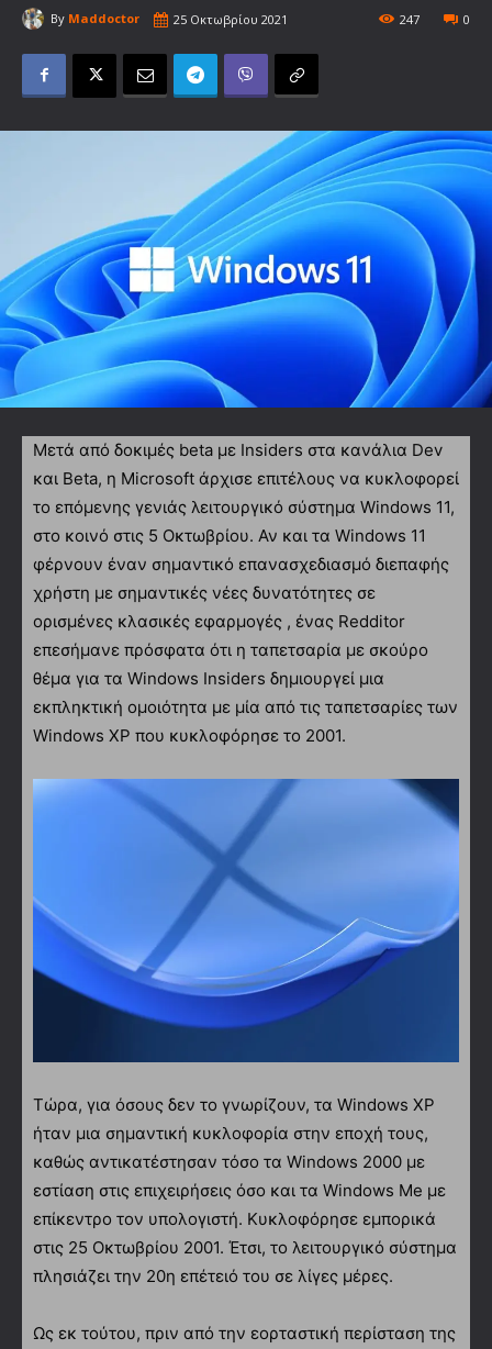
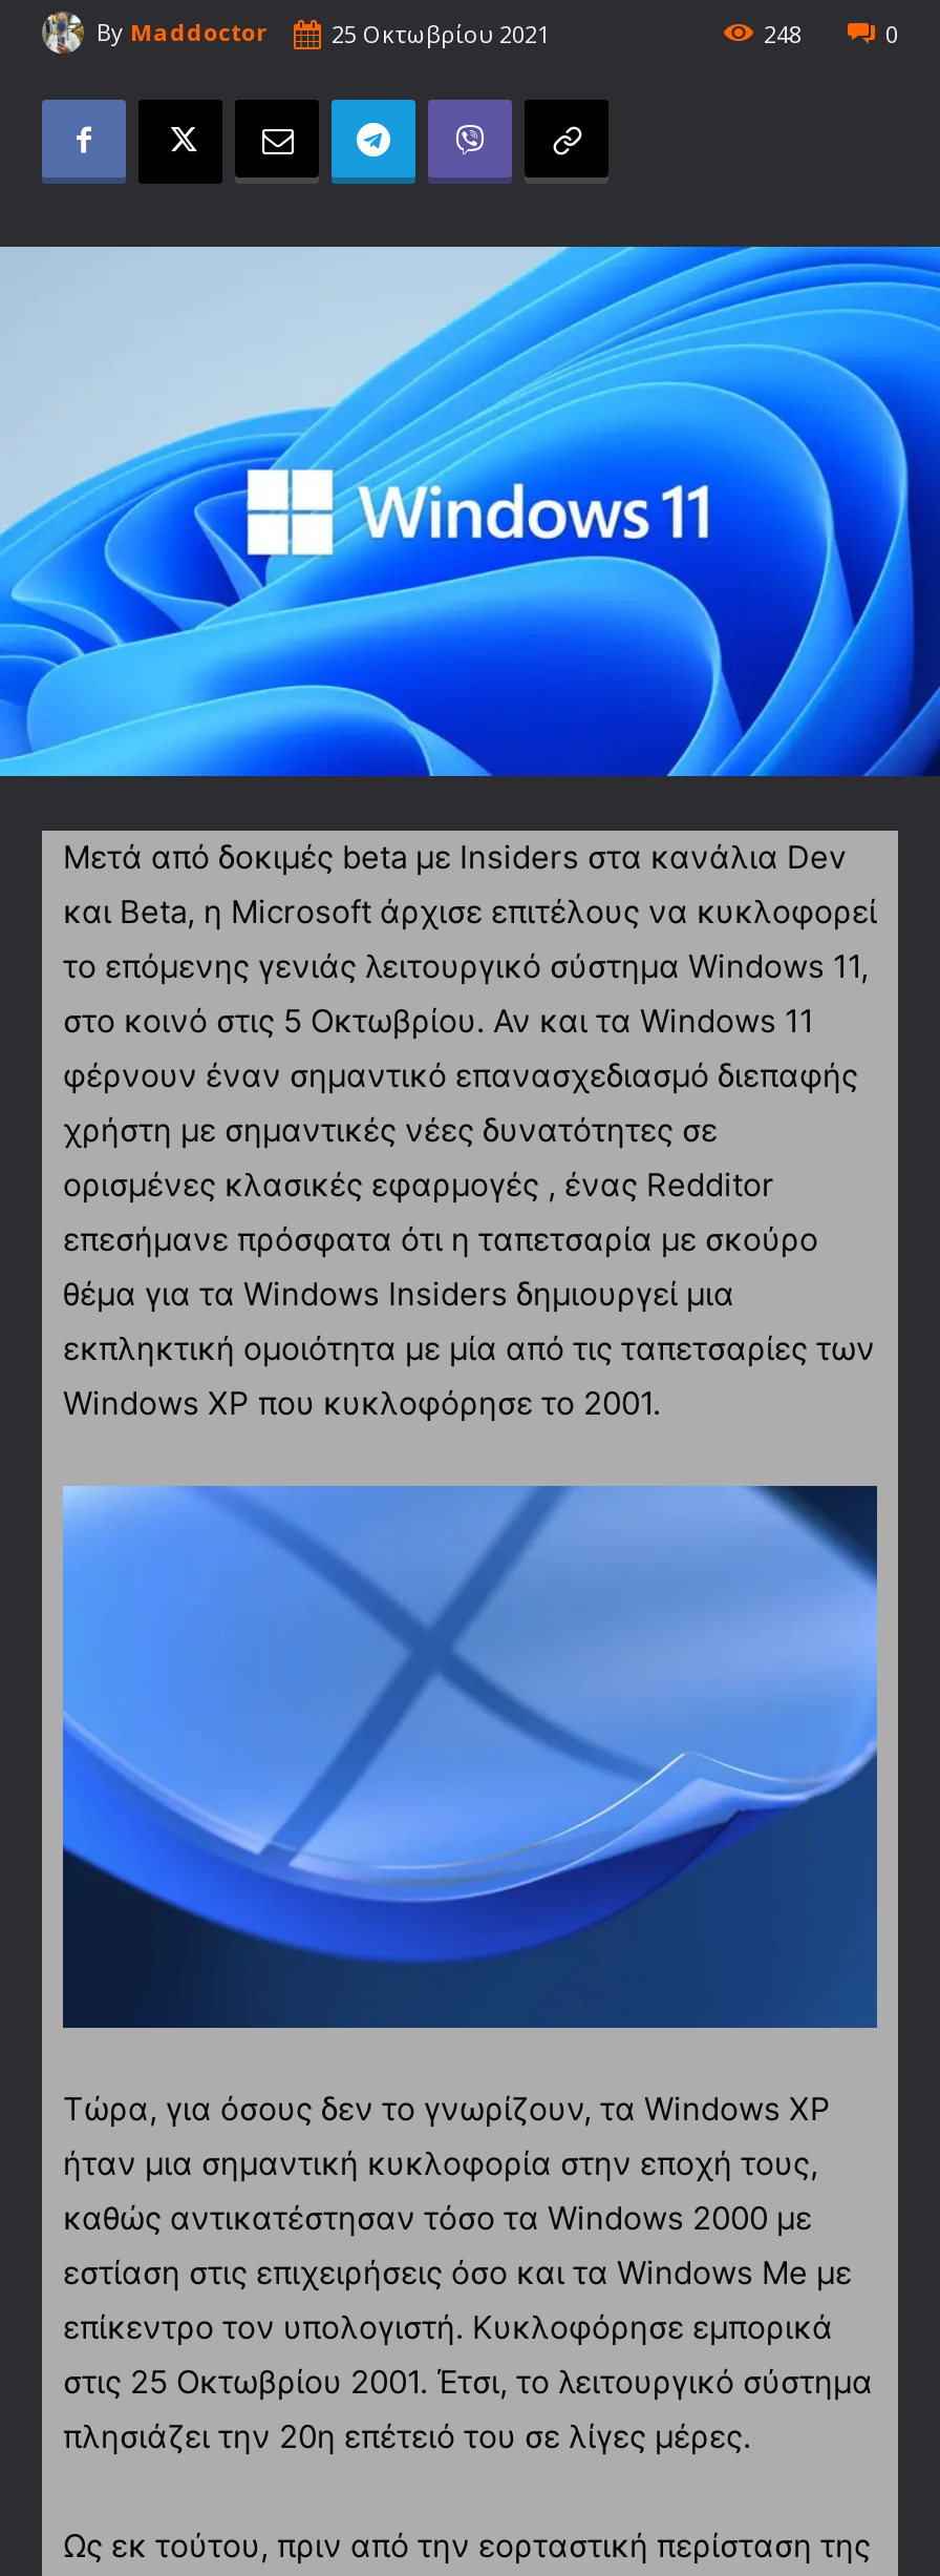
[400,11,420,27] 247 -> [764,17,802,49] 248

